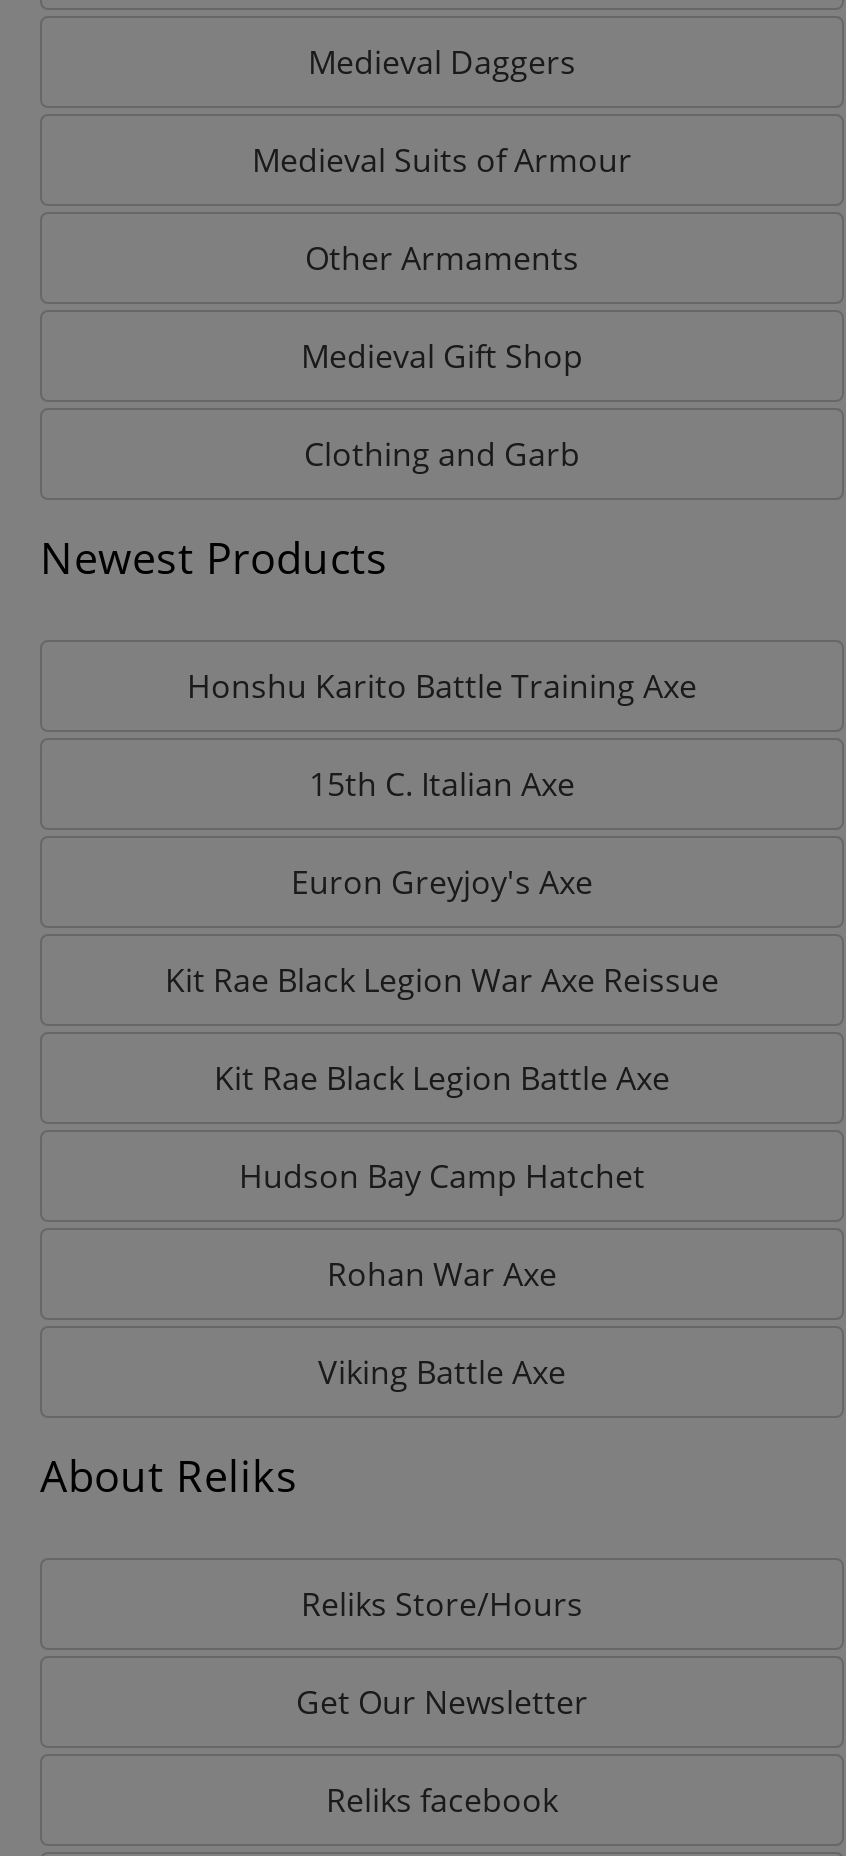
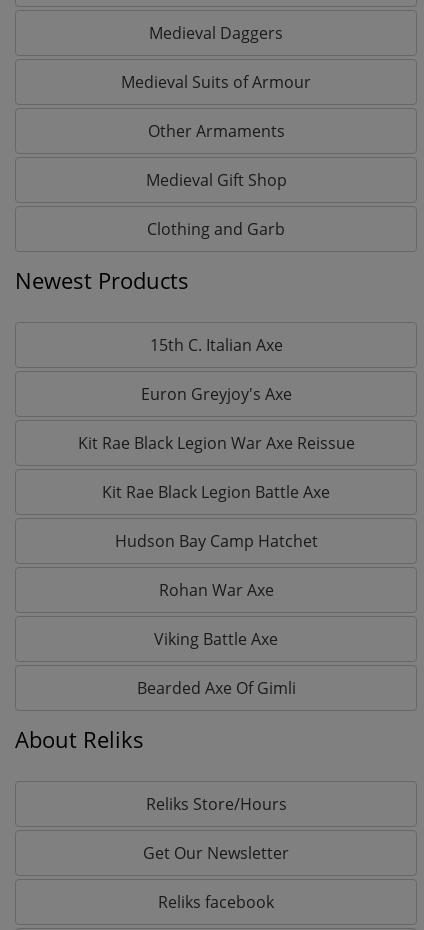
[187,664,697,708] Honshu Karito Battle Training Axe -> none
moved [165,762,719,1394] -> [77,334,354,650]: 15th C. Italian Axe | Euron Greyjoy's Axe | Kit Rae Black Legion War Axe Reissue | Kit Rae Black Legion Battle Axe | Hudson Bay Camp Hatchet | Rohan War Axe | Viking Battle Axe
none -> [136,677,295,699] Bearded Axe Of Gimli

